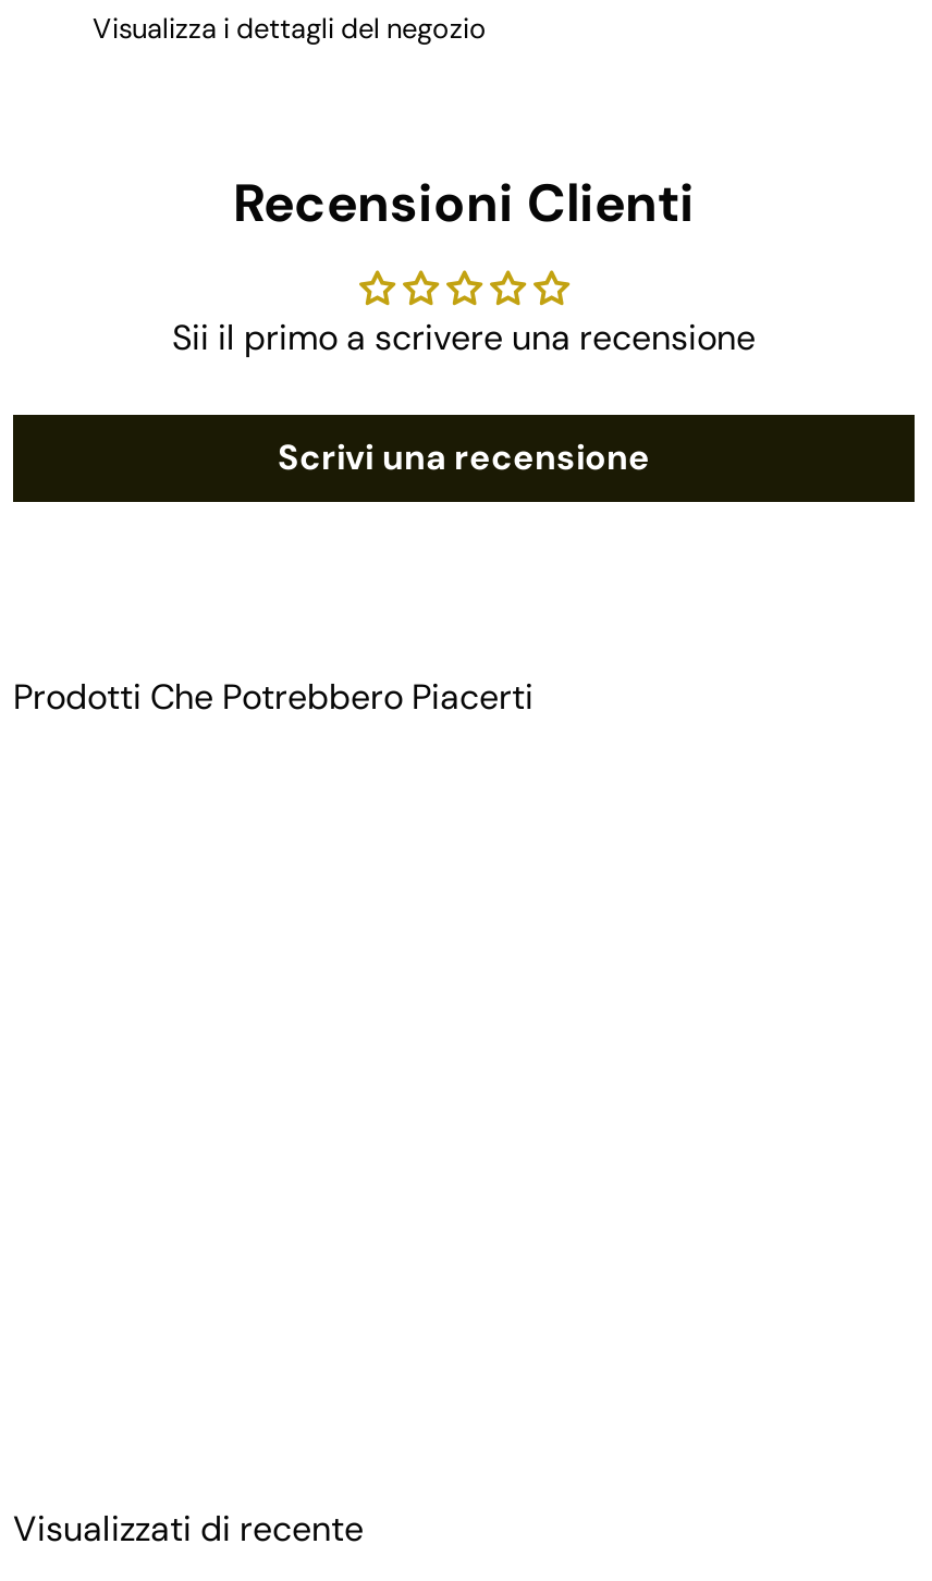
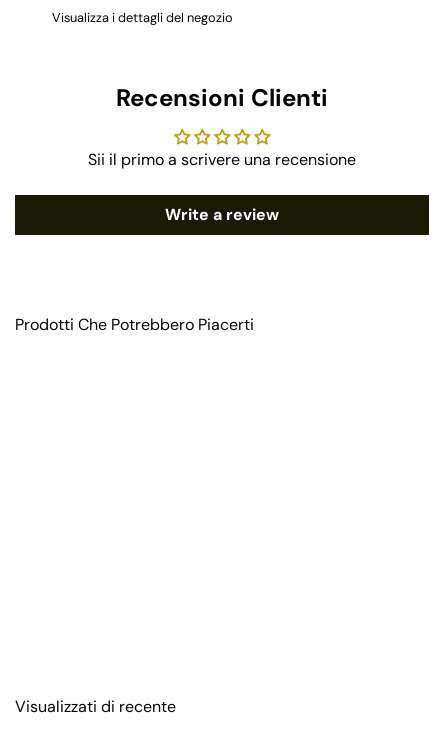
[278,435,650,481] Scrivi una recensione -> [165,204,279,225] Write a review

